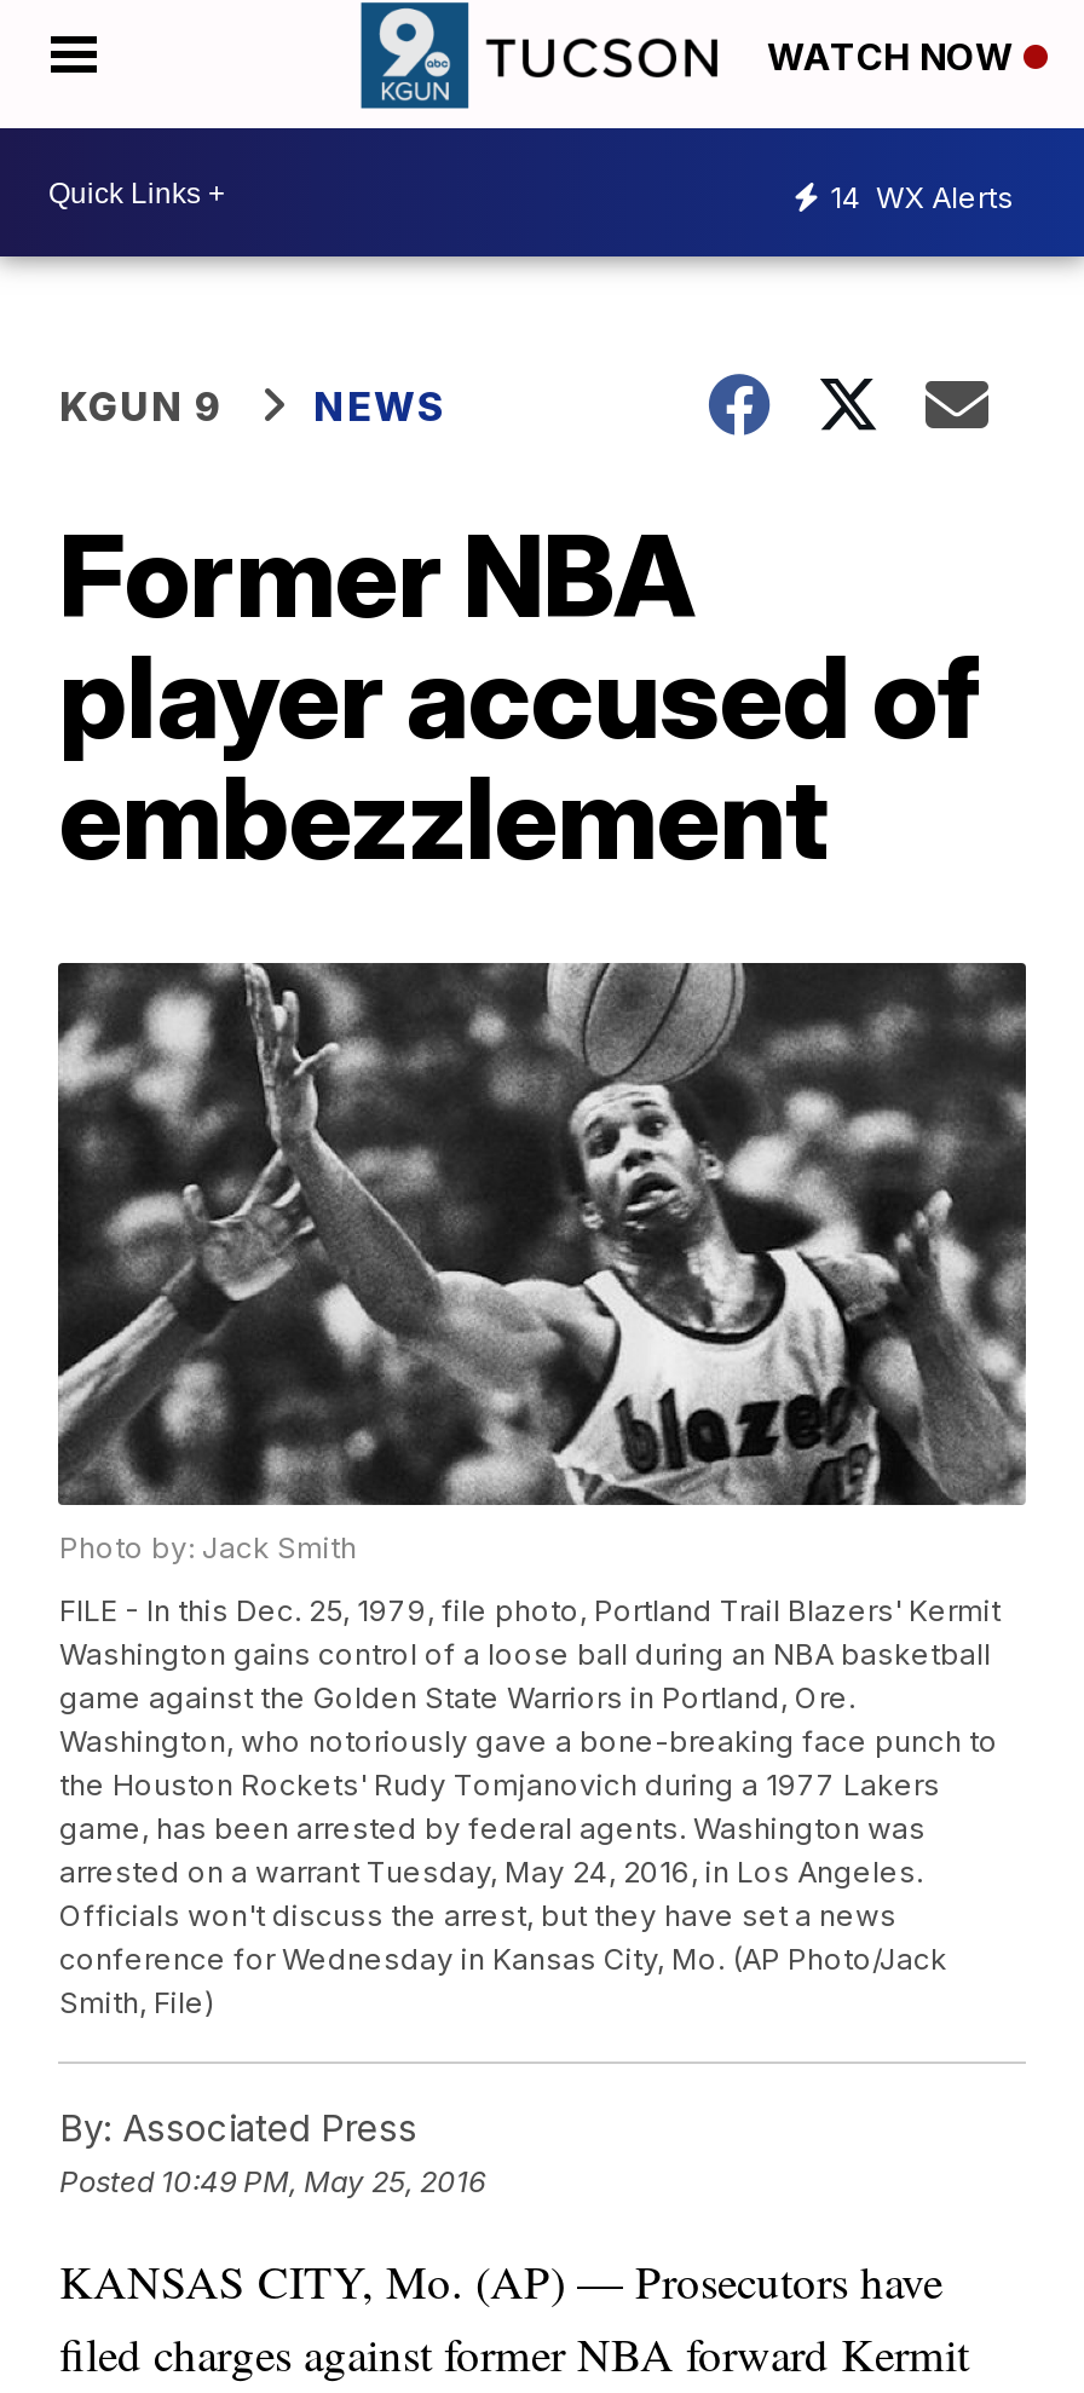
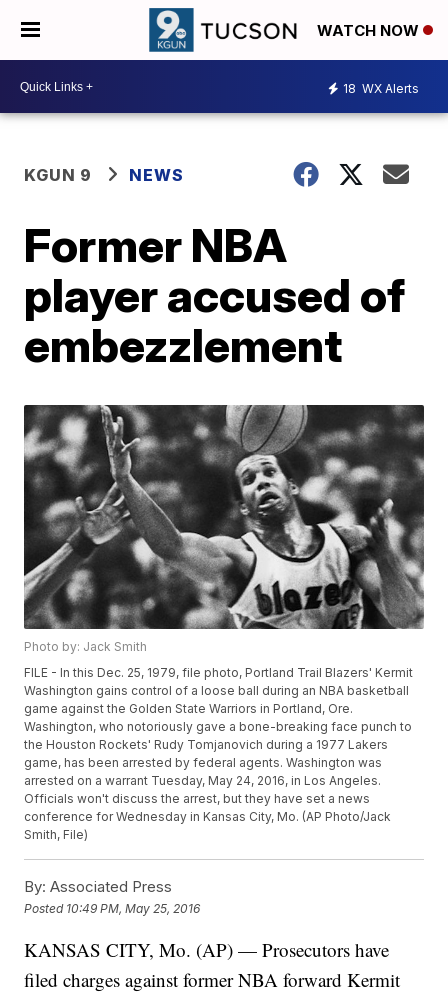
[830,178,1014,214] 14 WX Alerts -> [343,80,419,95] 18 WX Alerts

